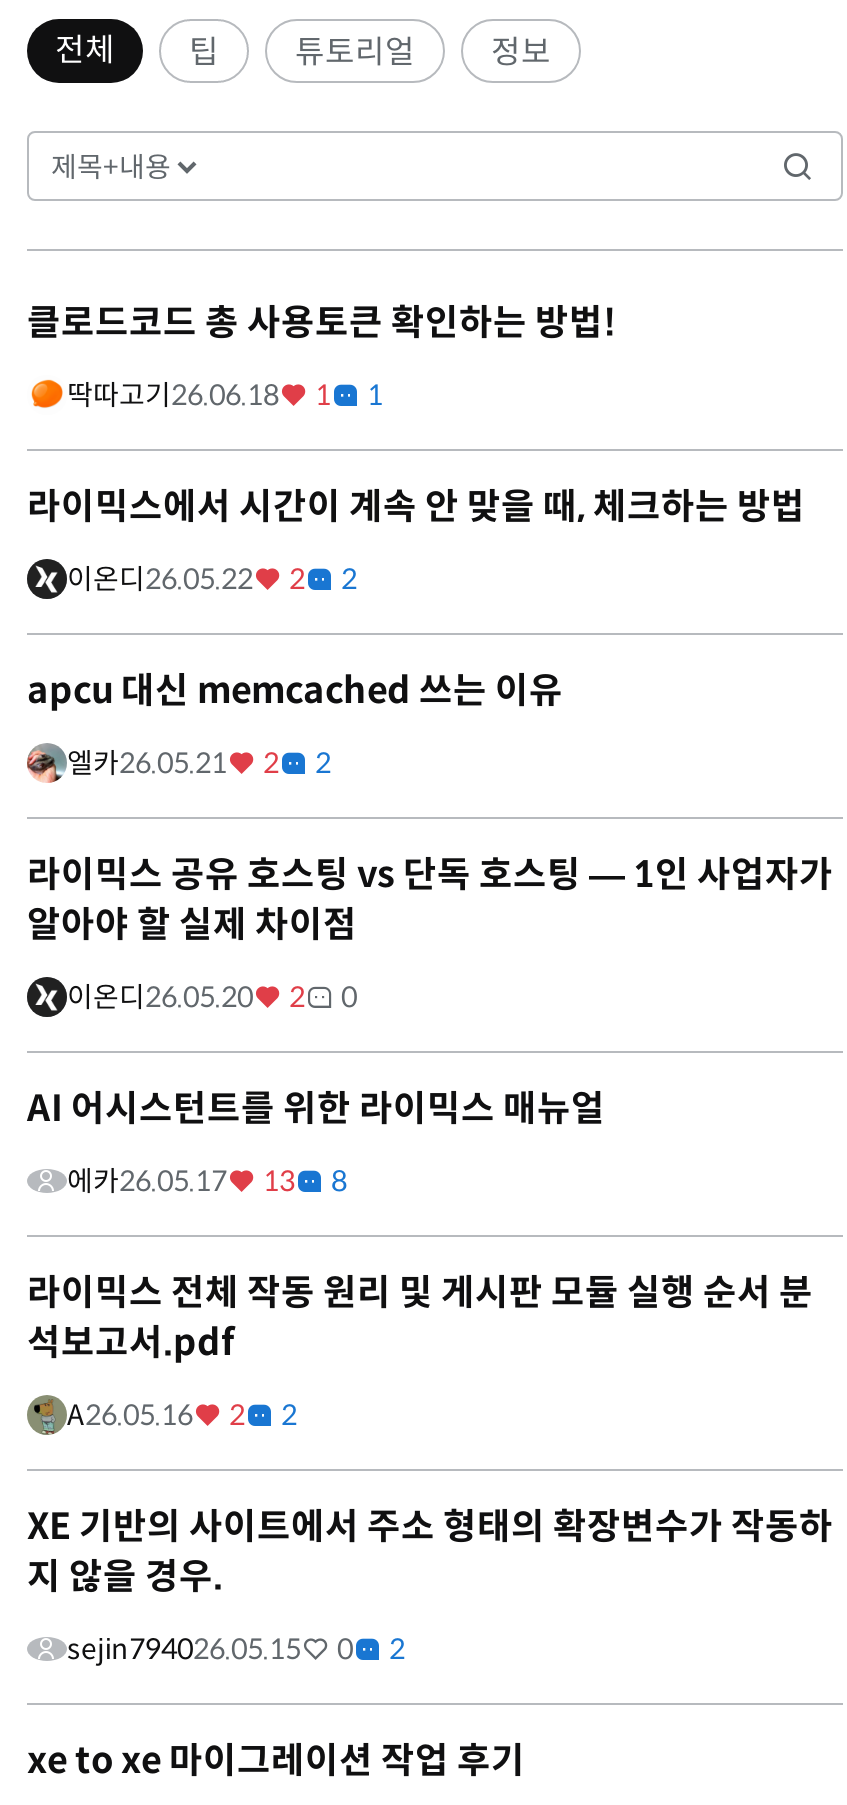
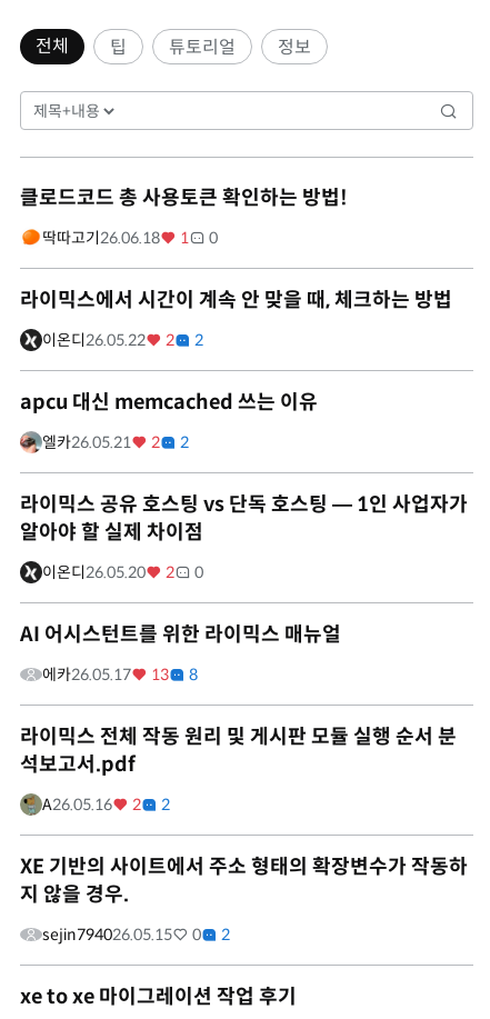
[67,377,383,413] 딱따고기26.06.18 1 1 -> [42,228,218,248] 딱따고기26.06.18 1 0

